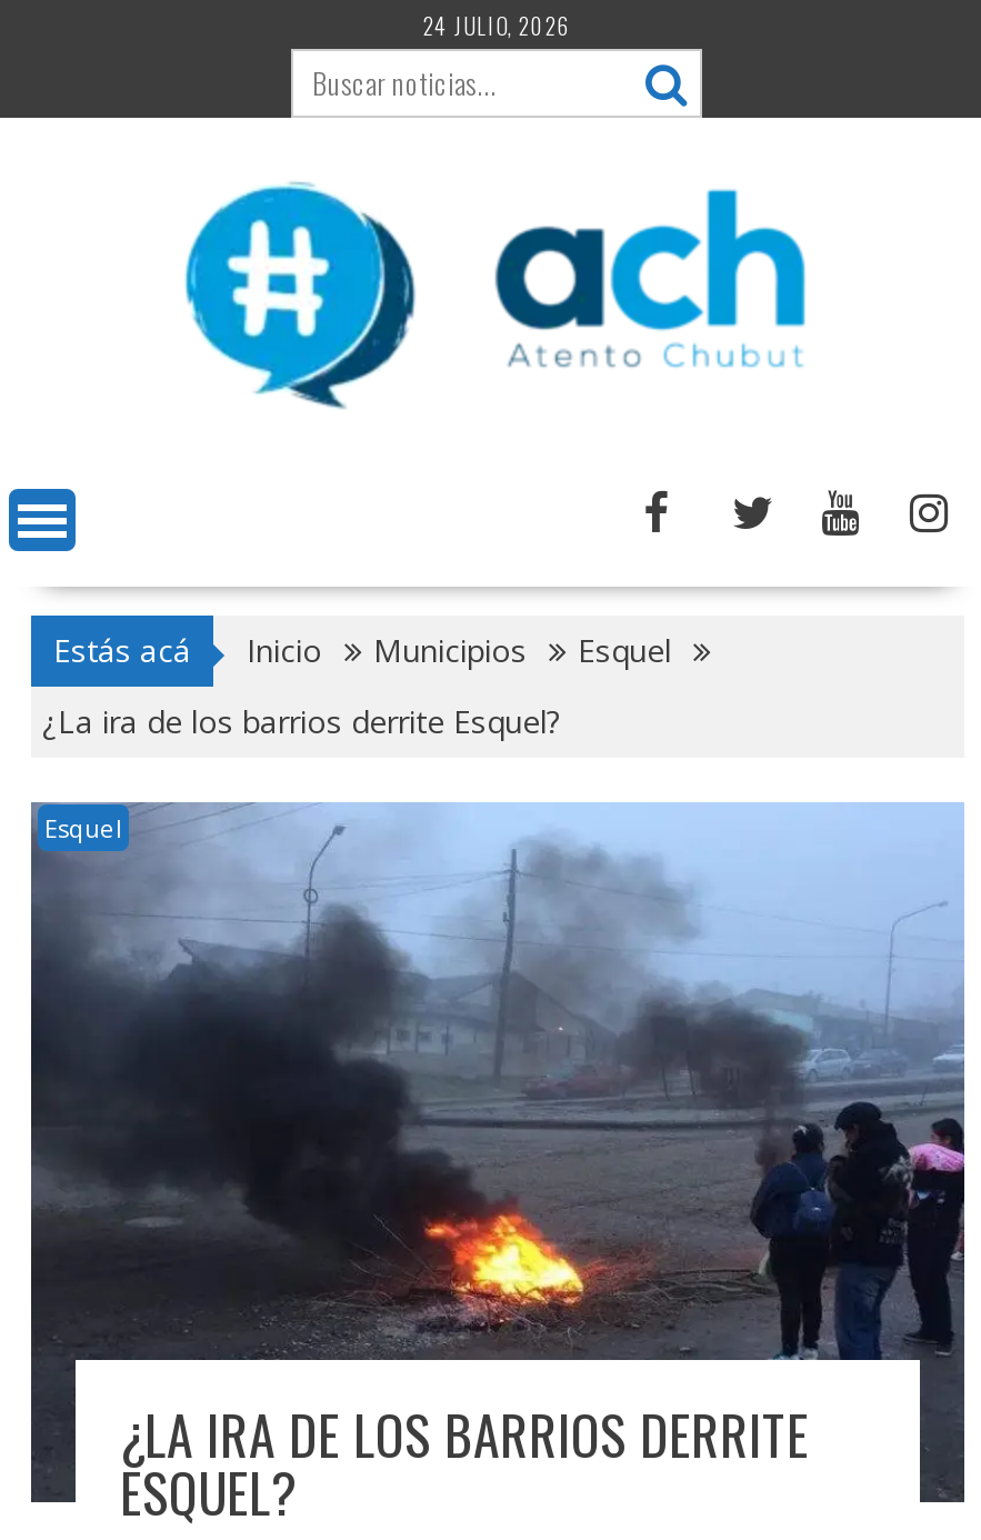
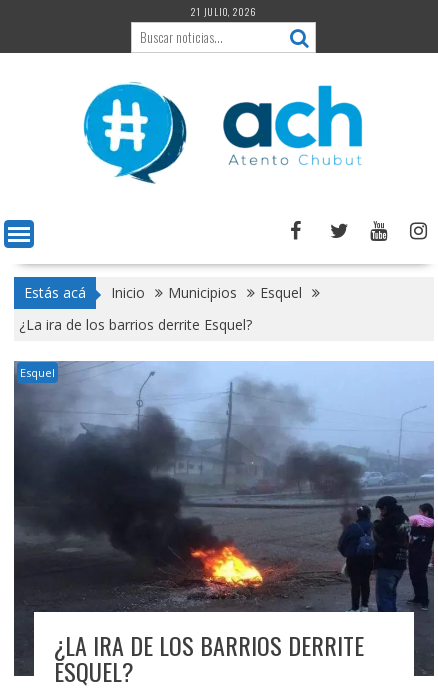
[423,9,572,42] 24 JULIO, 2026 -> [191,4,257,19] 21 JULIO, 2026

